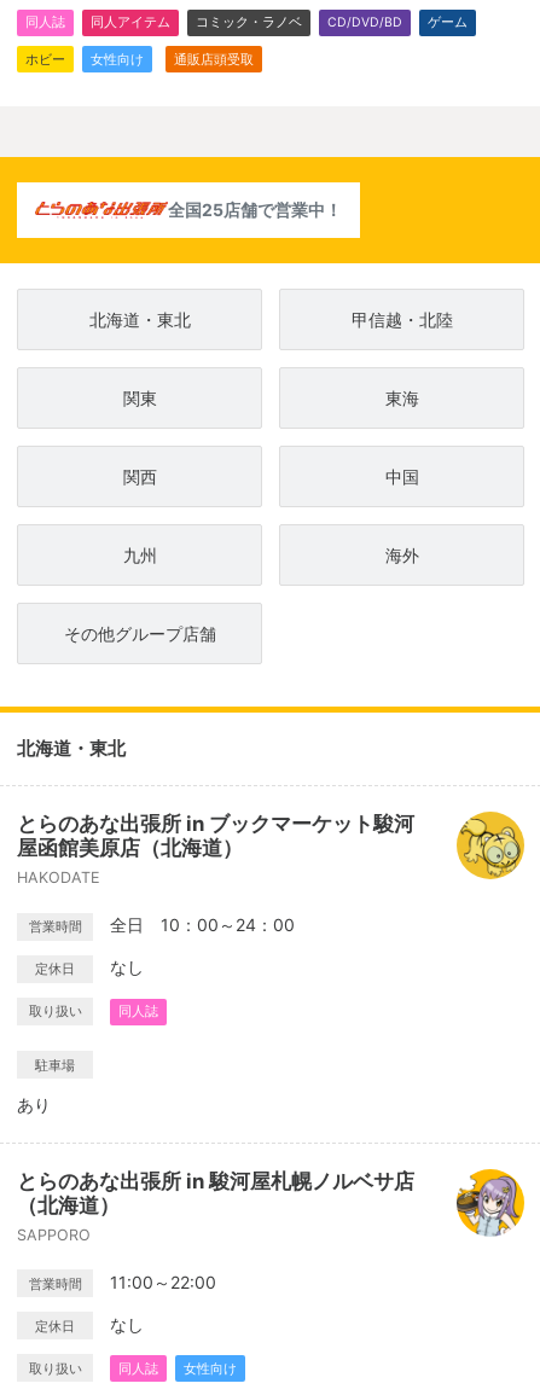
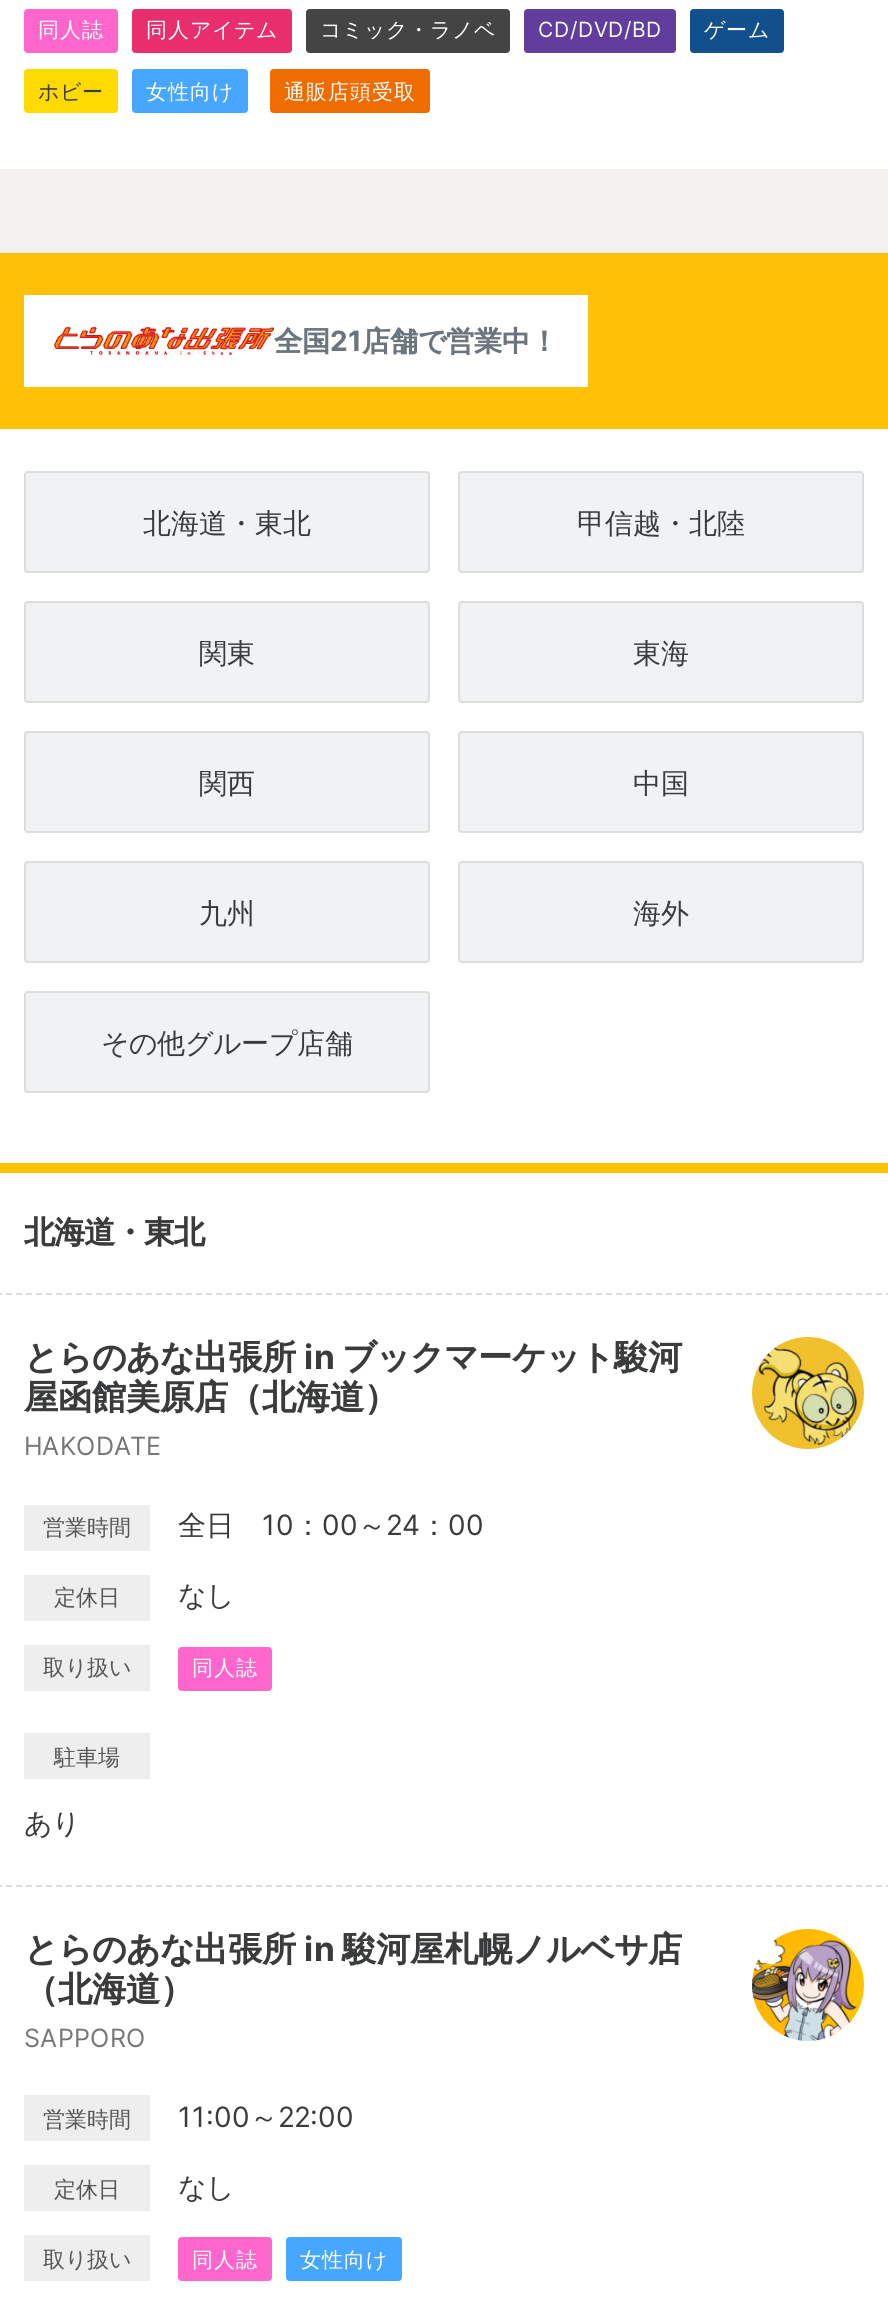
[168,200,342,220] 全国25店舗で営業中！ -> [274,323,558,357] 全国21店舗で営業中！

